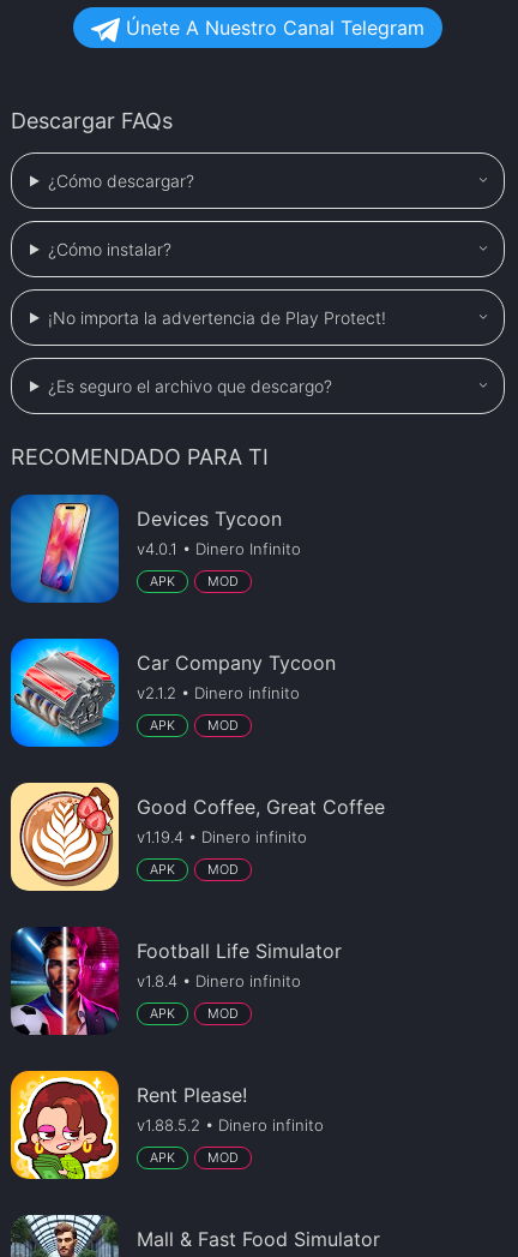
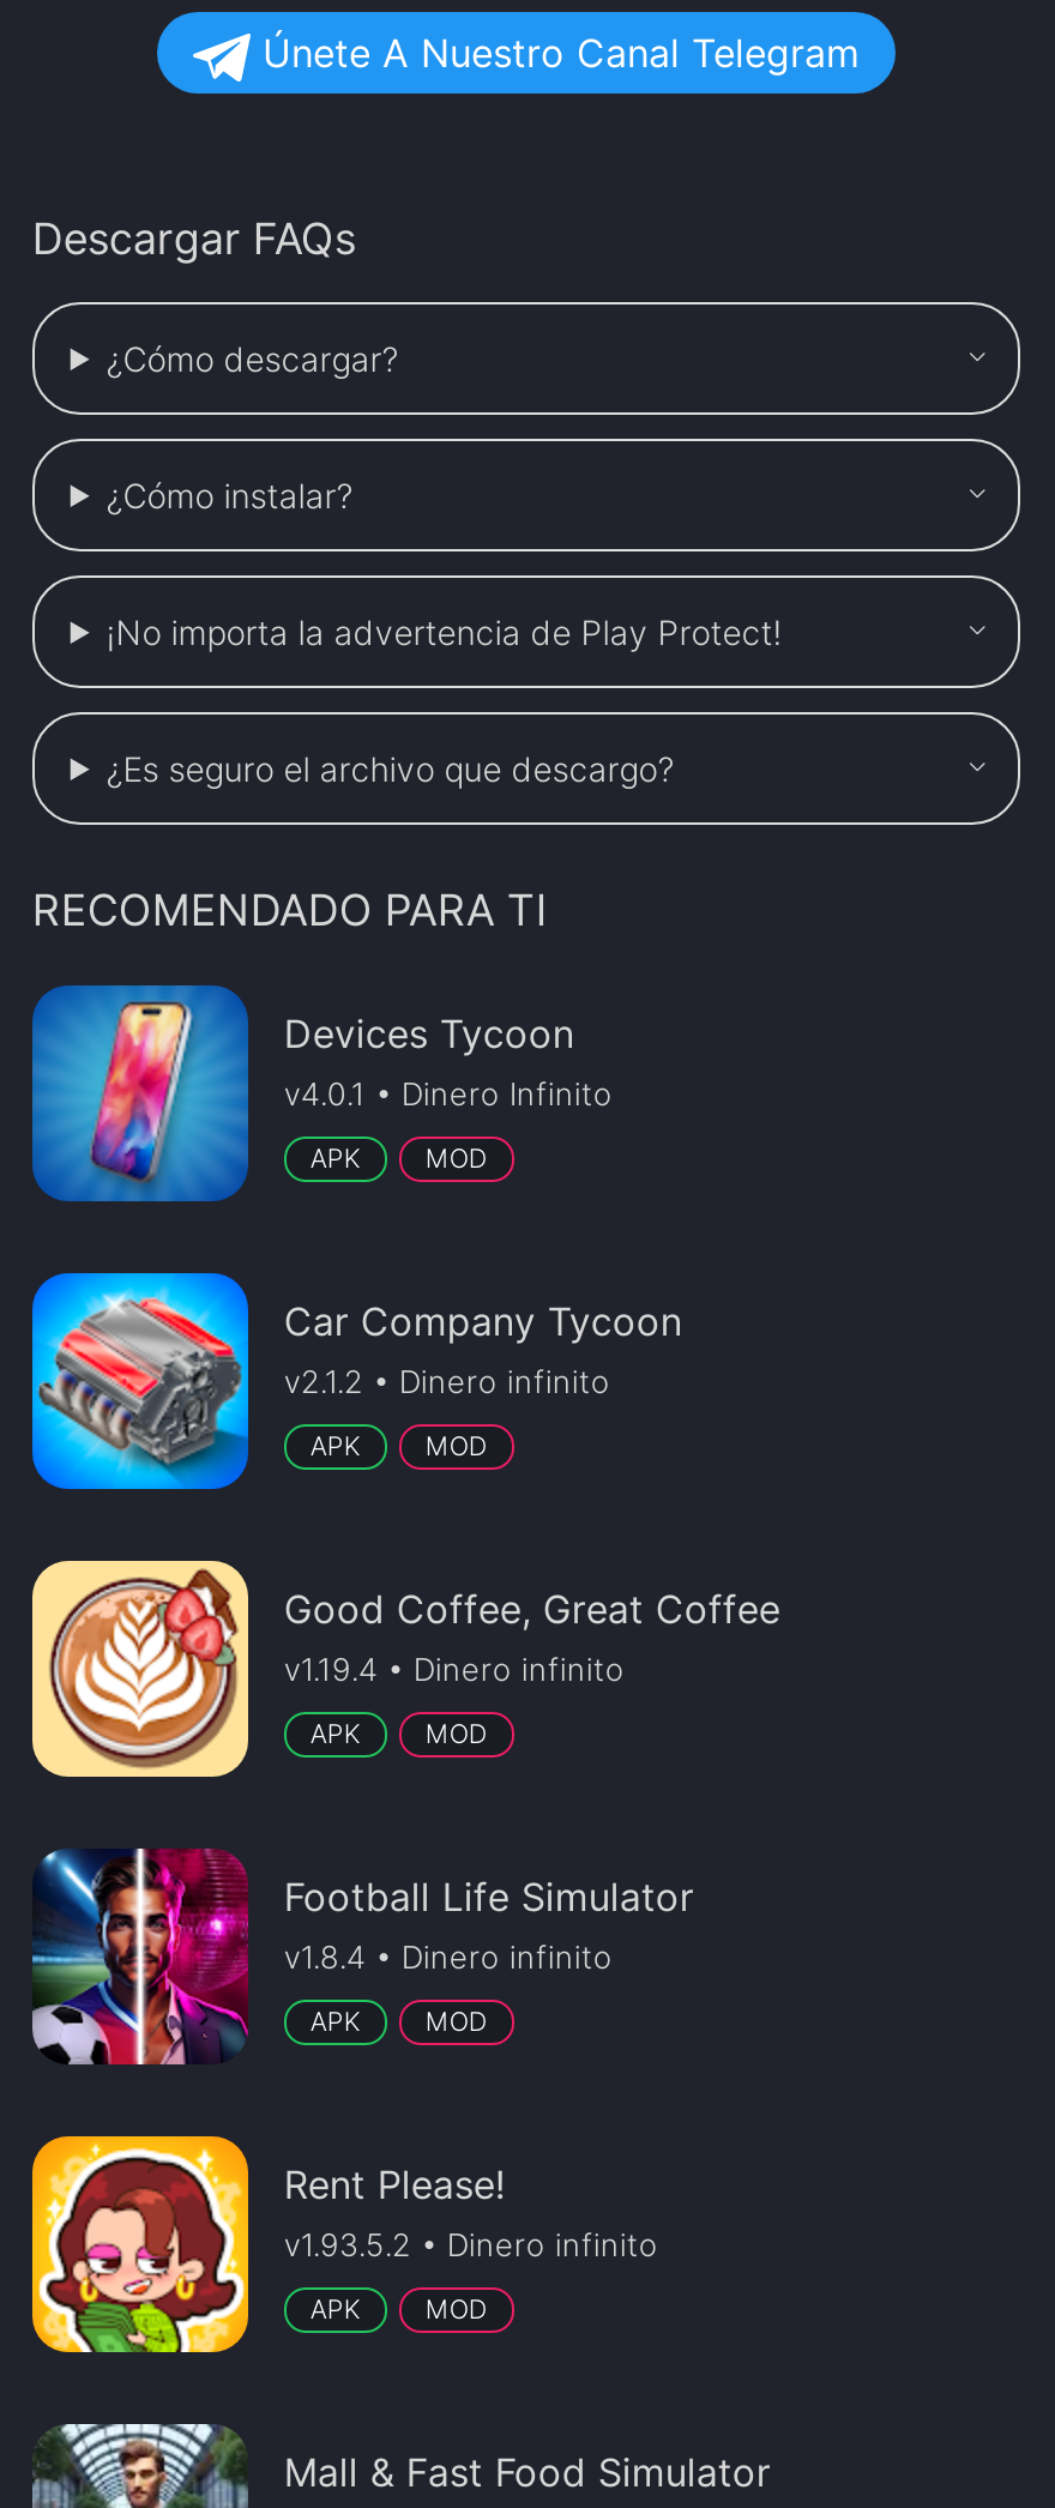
[137,1115,324,1135] v1.88.5.2 • Dinero infinito -> [284,2225,658,2263] v1.93.5.2 • Dinero infinito

